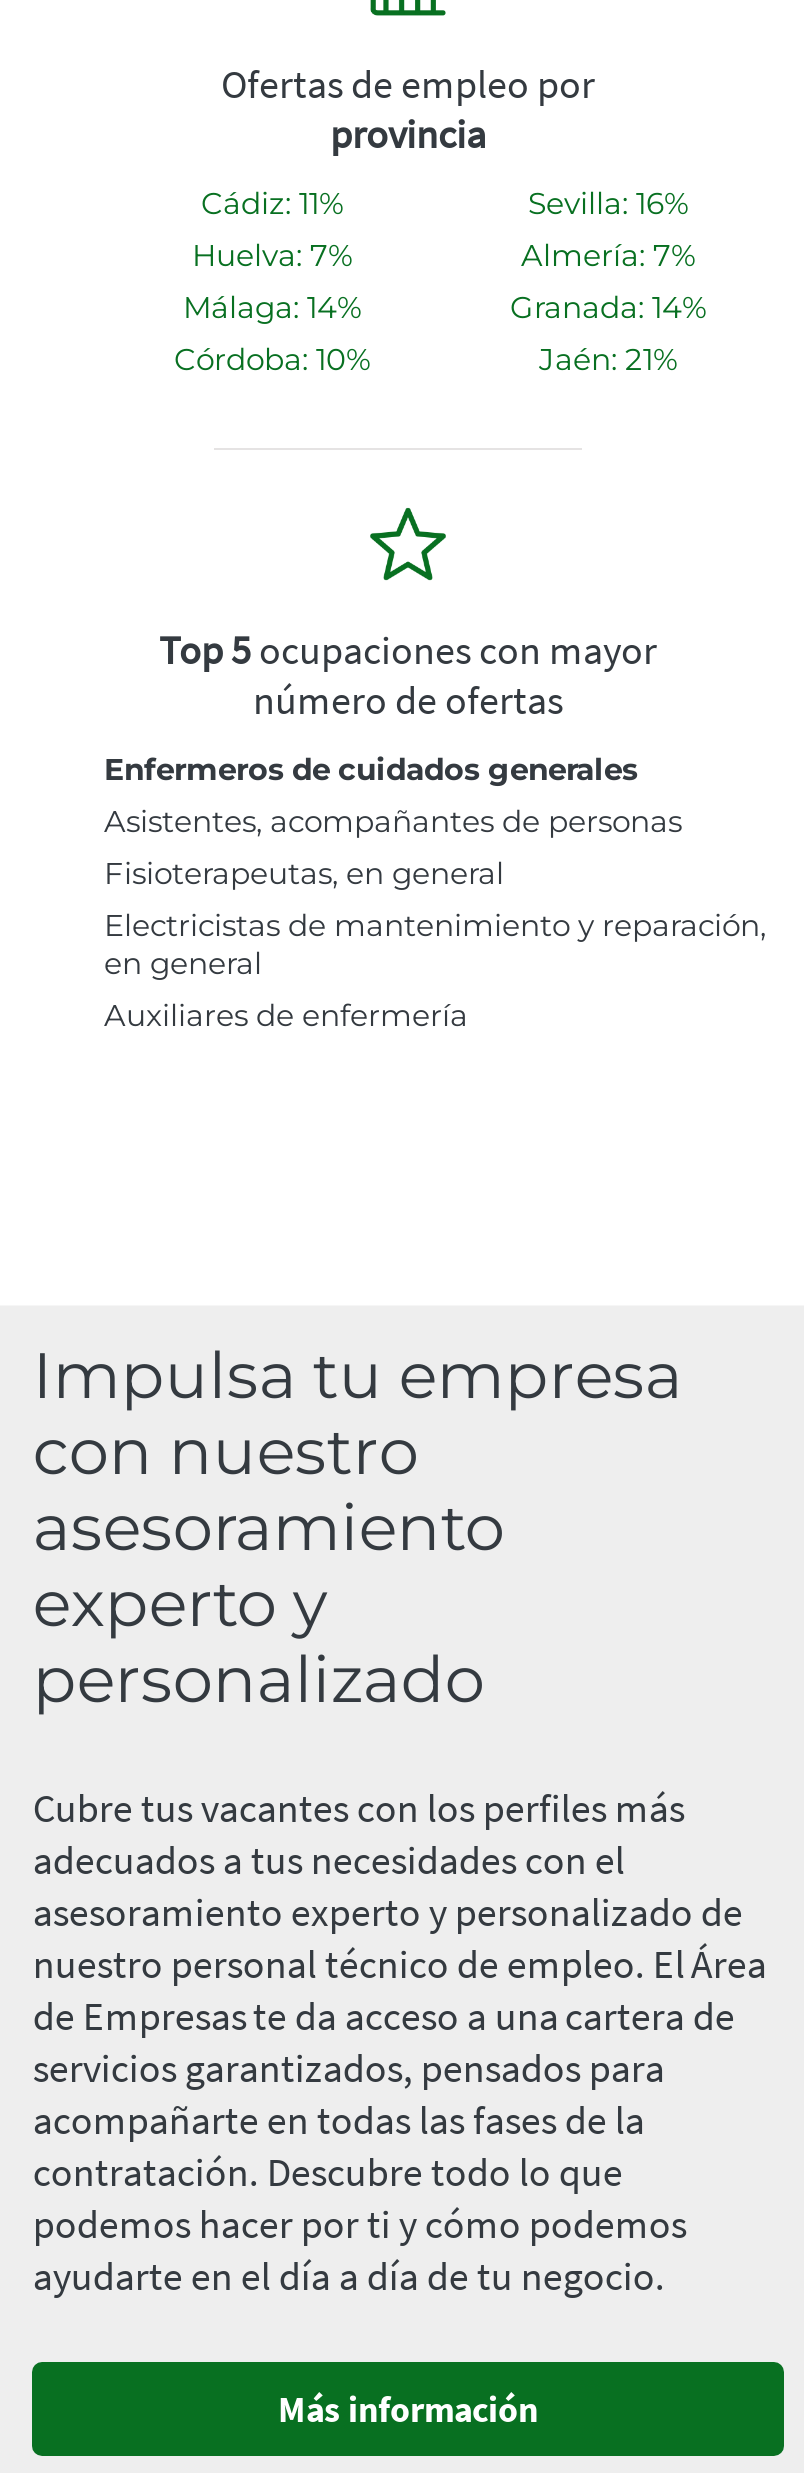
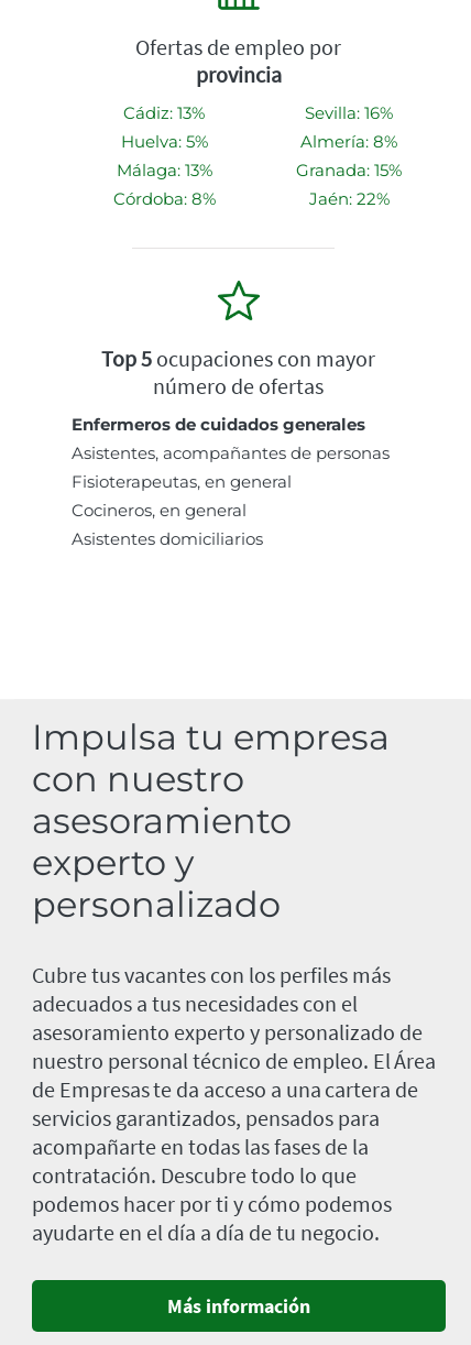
[201,183,343,221] Cádiz: 11% -> [123,103,205,123] Cádiz: 13%
[192,235,352,273] Huelva: 7% -> [121,131,207,152] Huelva: 5%
[521,235,695,273] Almería: 7% -> [300,131,397,152] Almería: 8%
[183,287,361,325] Málaga: 14% -> [116,160,212,181] Málaga: 13%
[510,287,706,325] Granada: 14% -> [296,160,402,181] Granada: 15%
[174,339,370,377] Córdoba: 10% -> [113,188,215,209] Córdoba: 8%
[539,339,677,377] Jaén: 21% -> [309,188,389,209] Jaén: 22%
[104,905,766,1033] Electricistas de mantenimiento y reparación, | en general | Auxiliares de enfermería -> [72,500,263,549] Cocineros, en general | Asistentes domiciliarios

